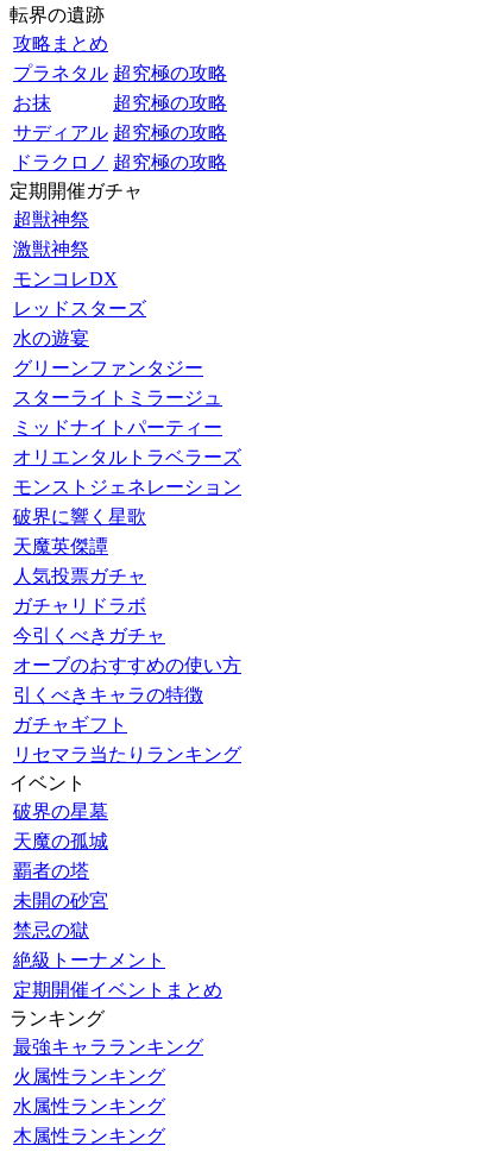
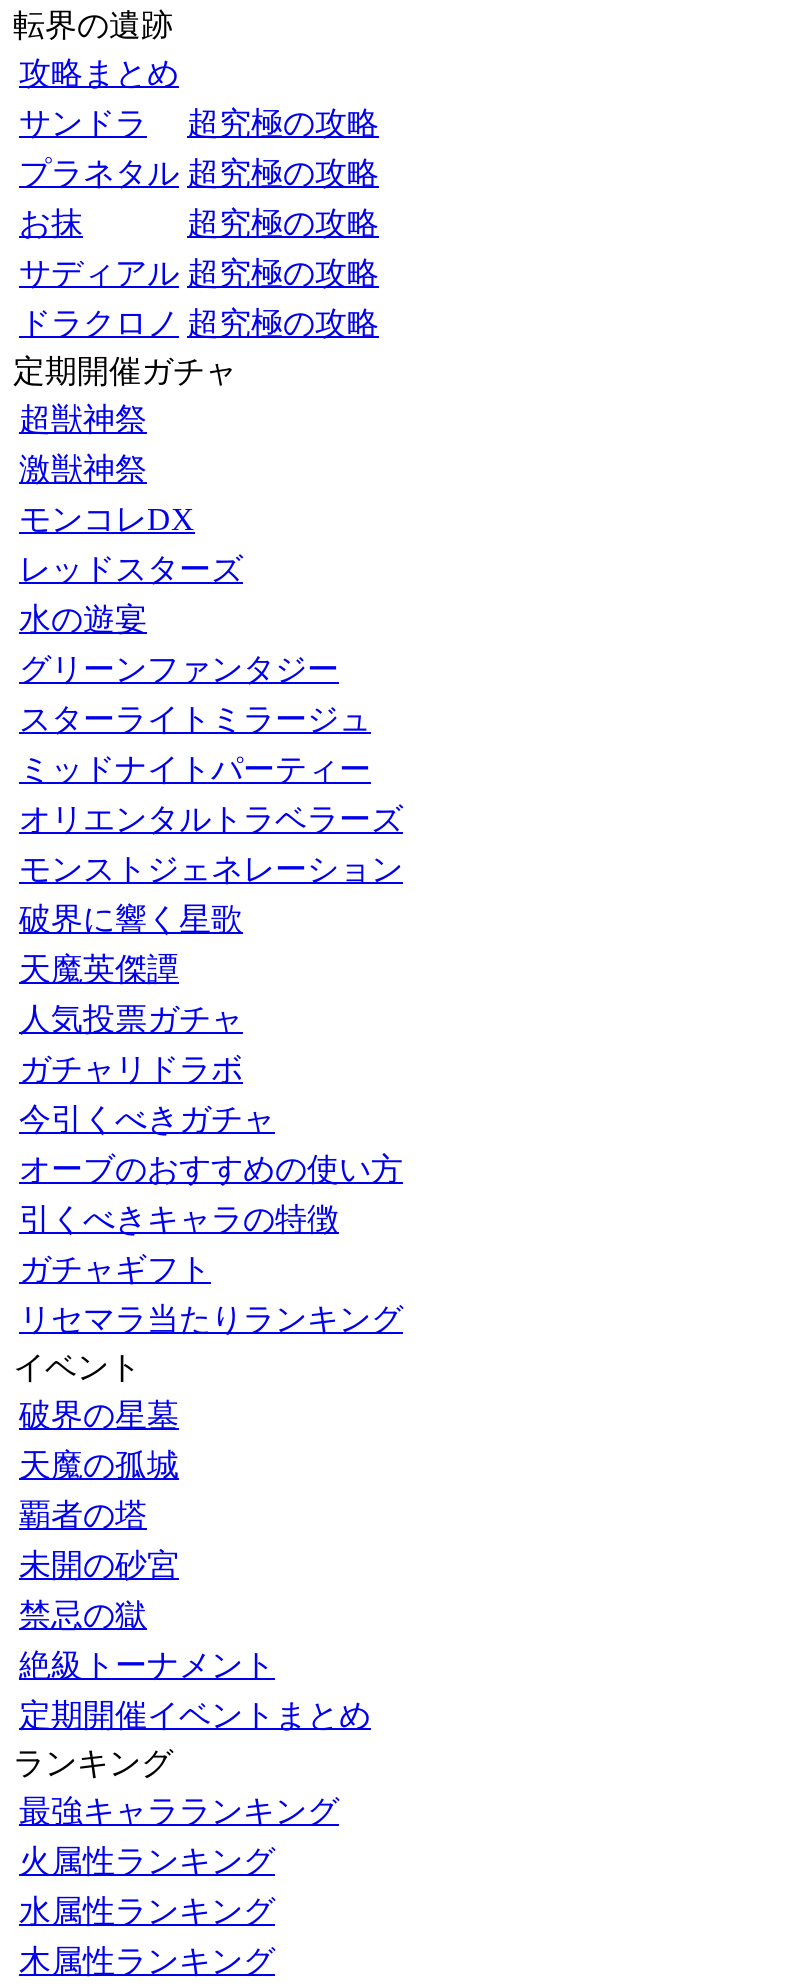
none -> [19,106,379,140] サンドラ | 超究極の攻略

